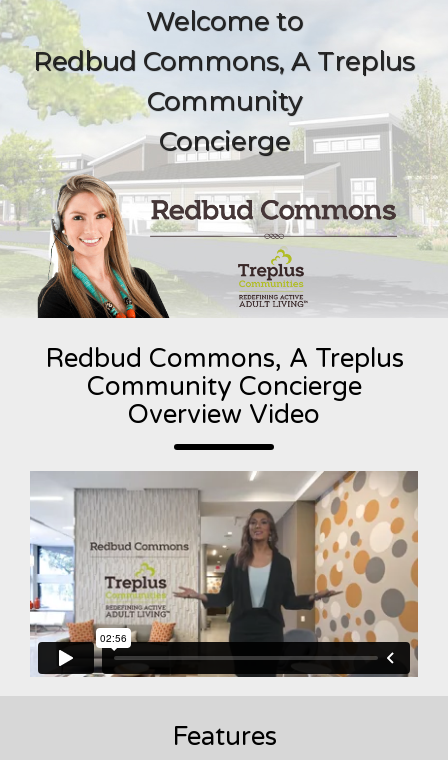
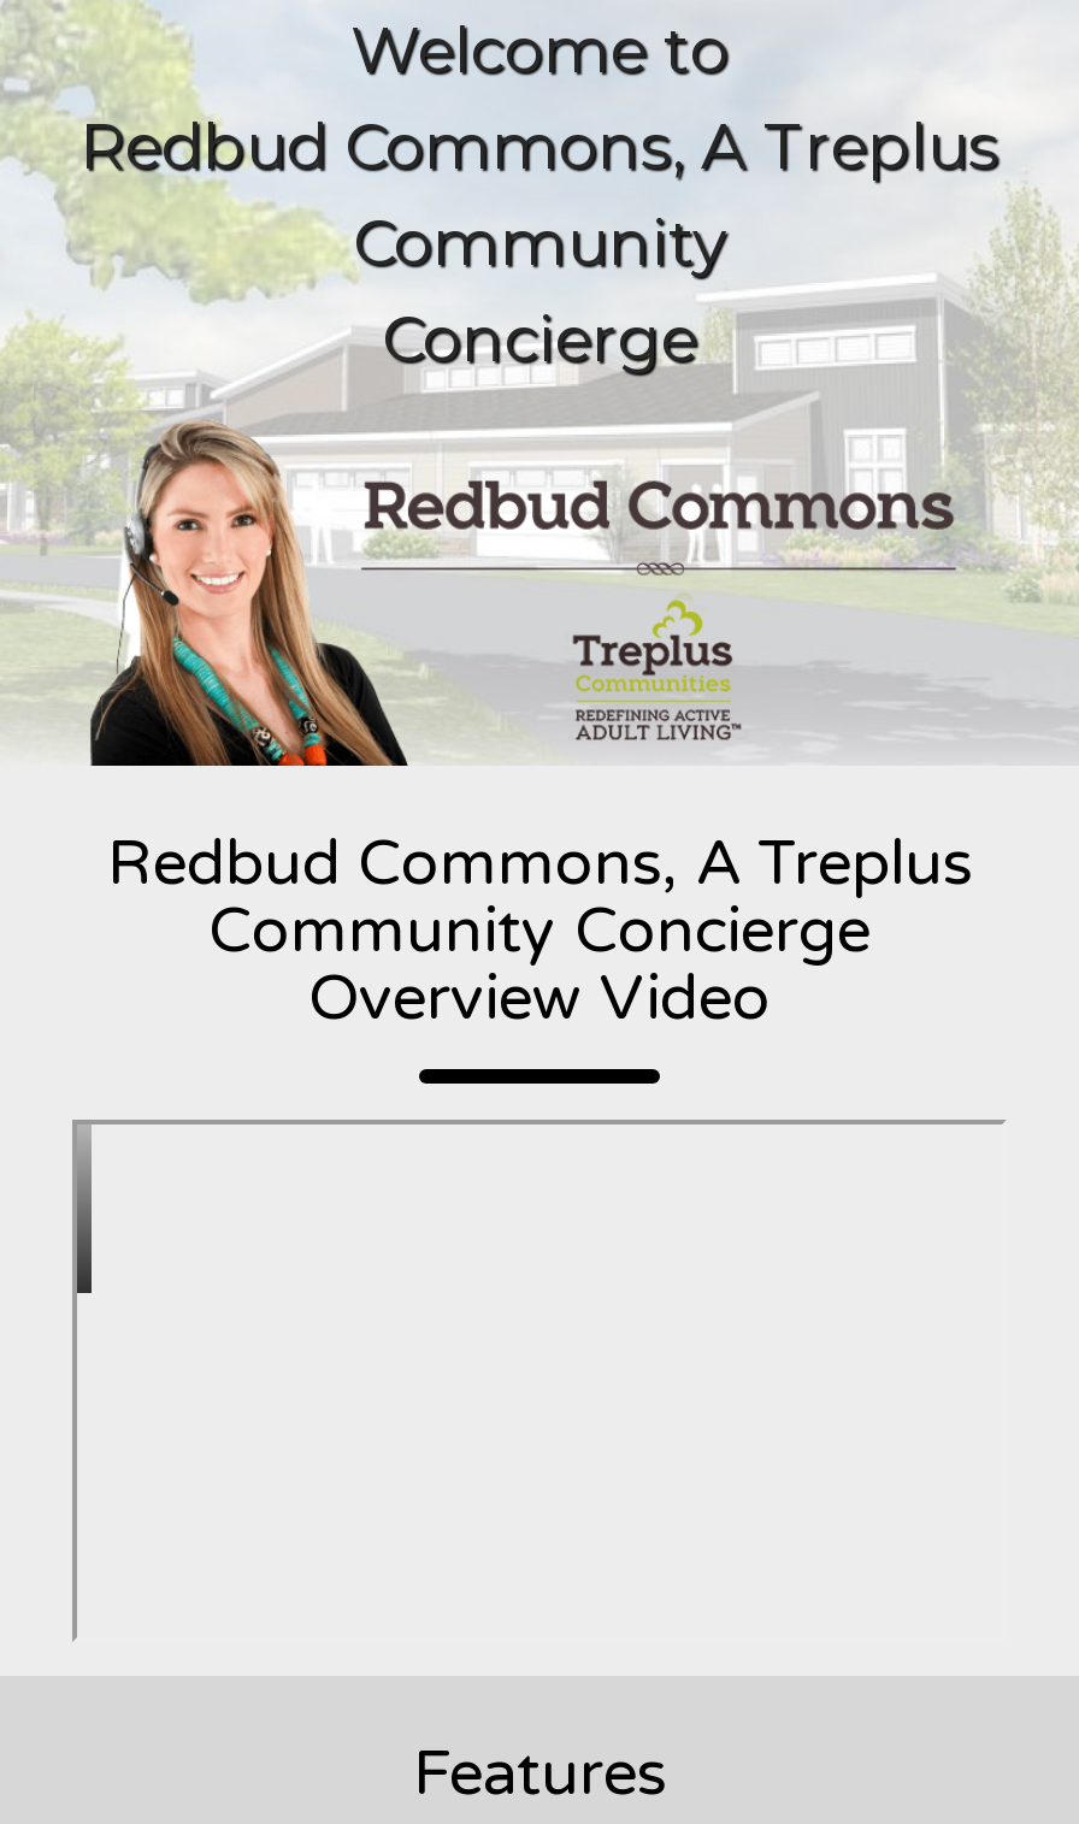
[29,466,419,678] [image] -> none

